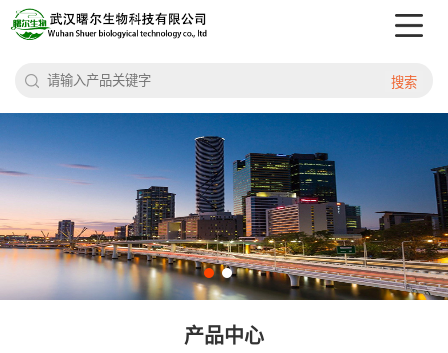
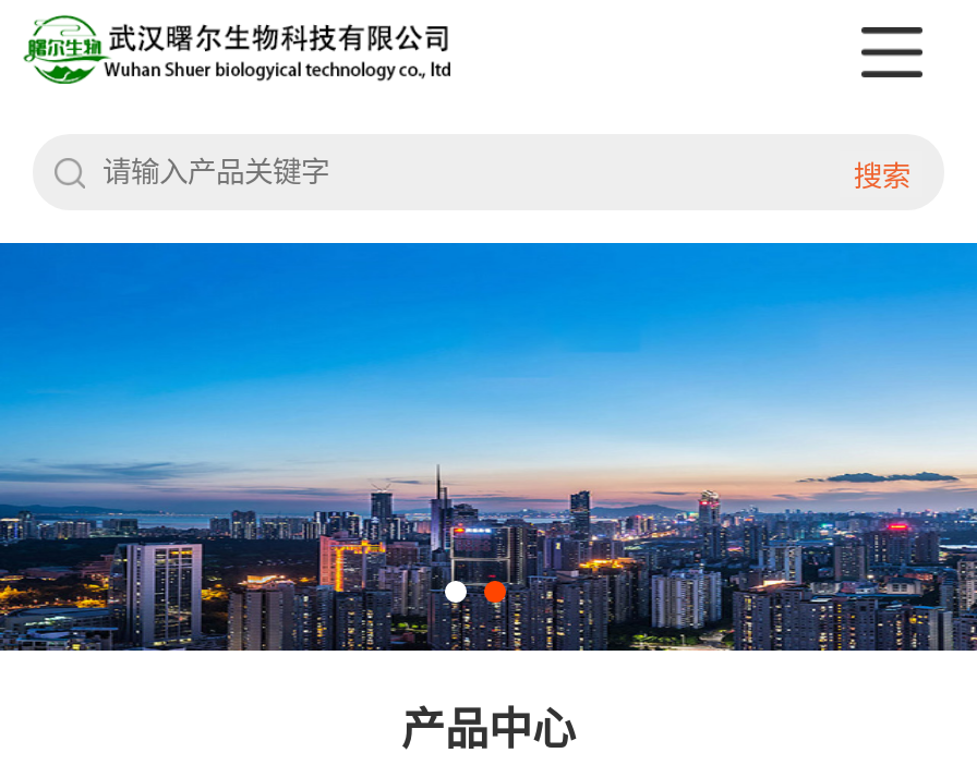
[3,112,445,301] [image] -> [7,241,970,653] [image]

